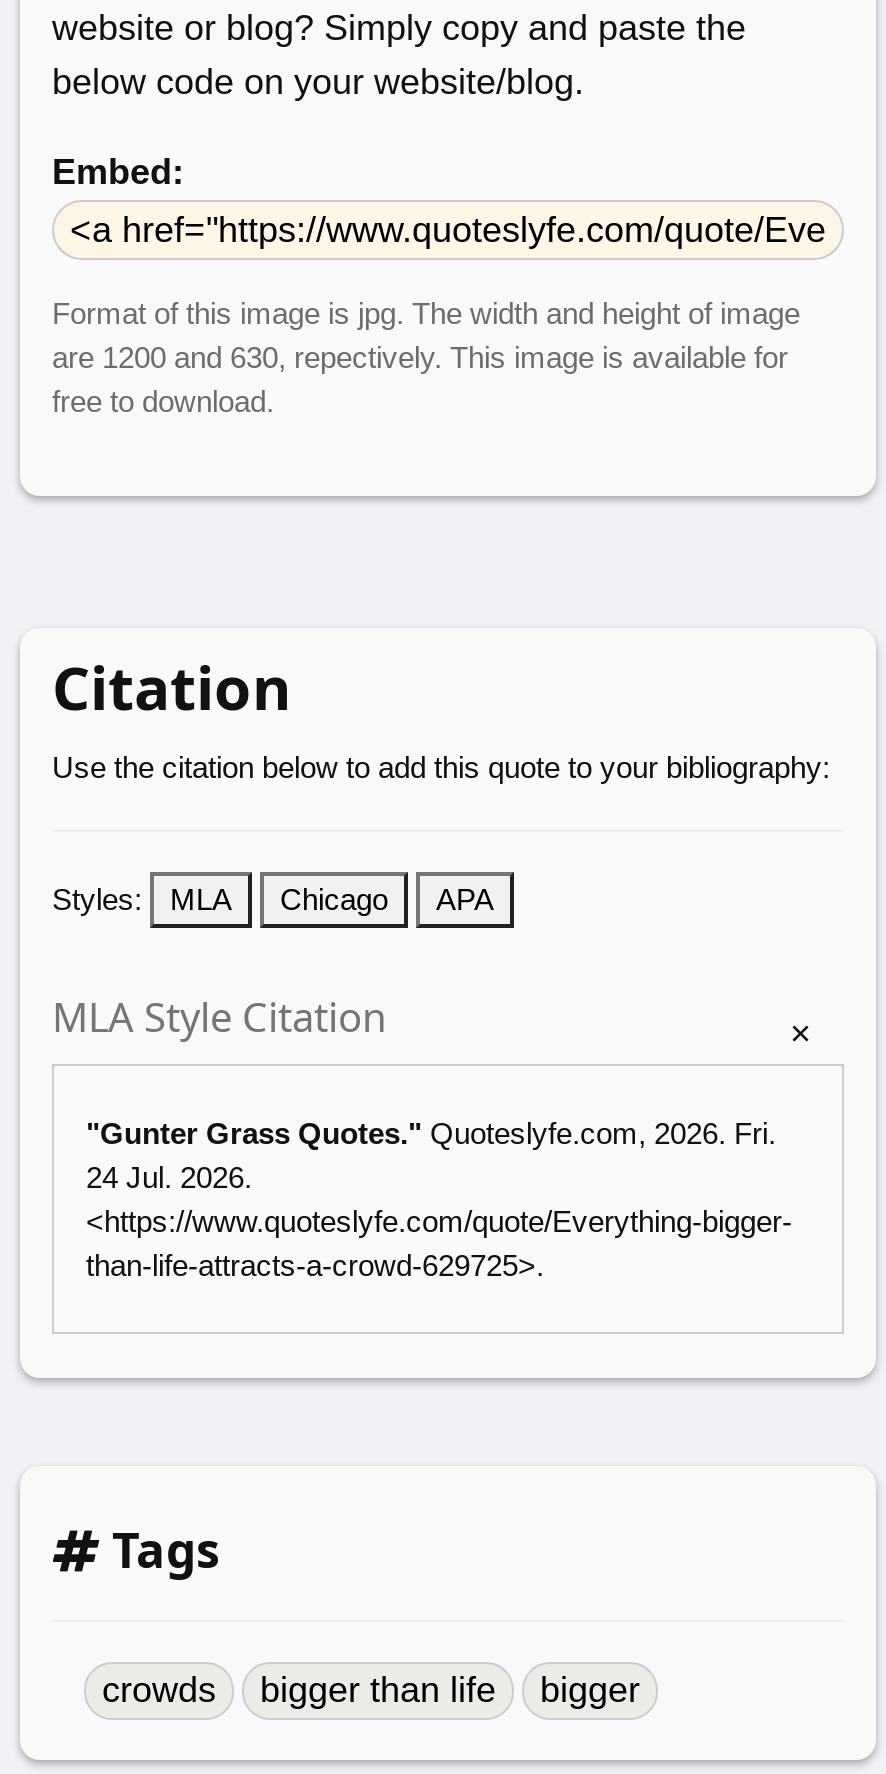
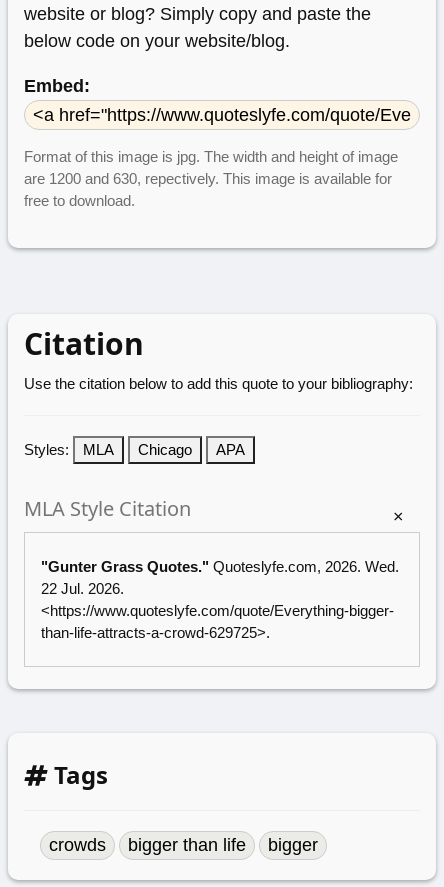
[86,1115,776,1149] "Gunter Grass Quotes." Quoteslyfe.com, 2026. Fri. -> [41,558,399,575] "Gunter Grass Quotes." Quoteslyfe.com, 2026. Wed.
[86,1159,252,1193] 24 Jul. 2026. -> [41,580,124,597] 22 Jul. 2026.

